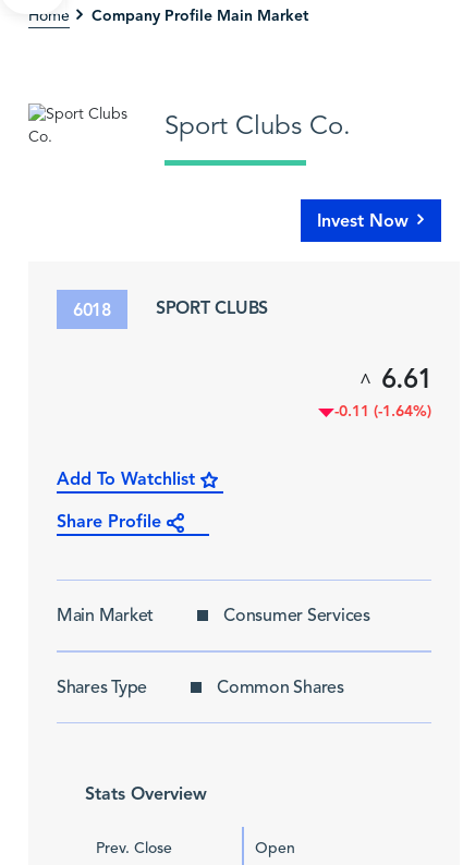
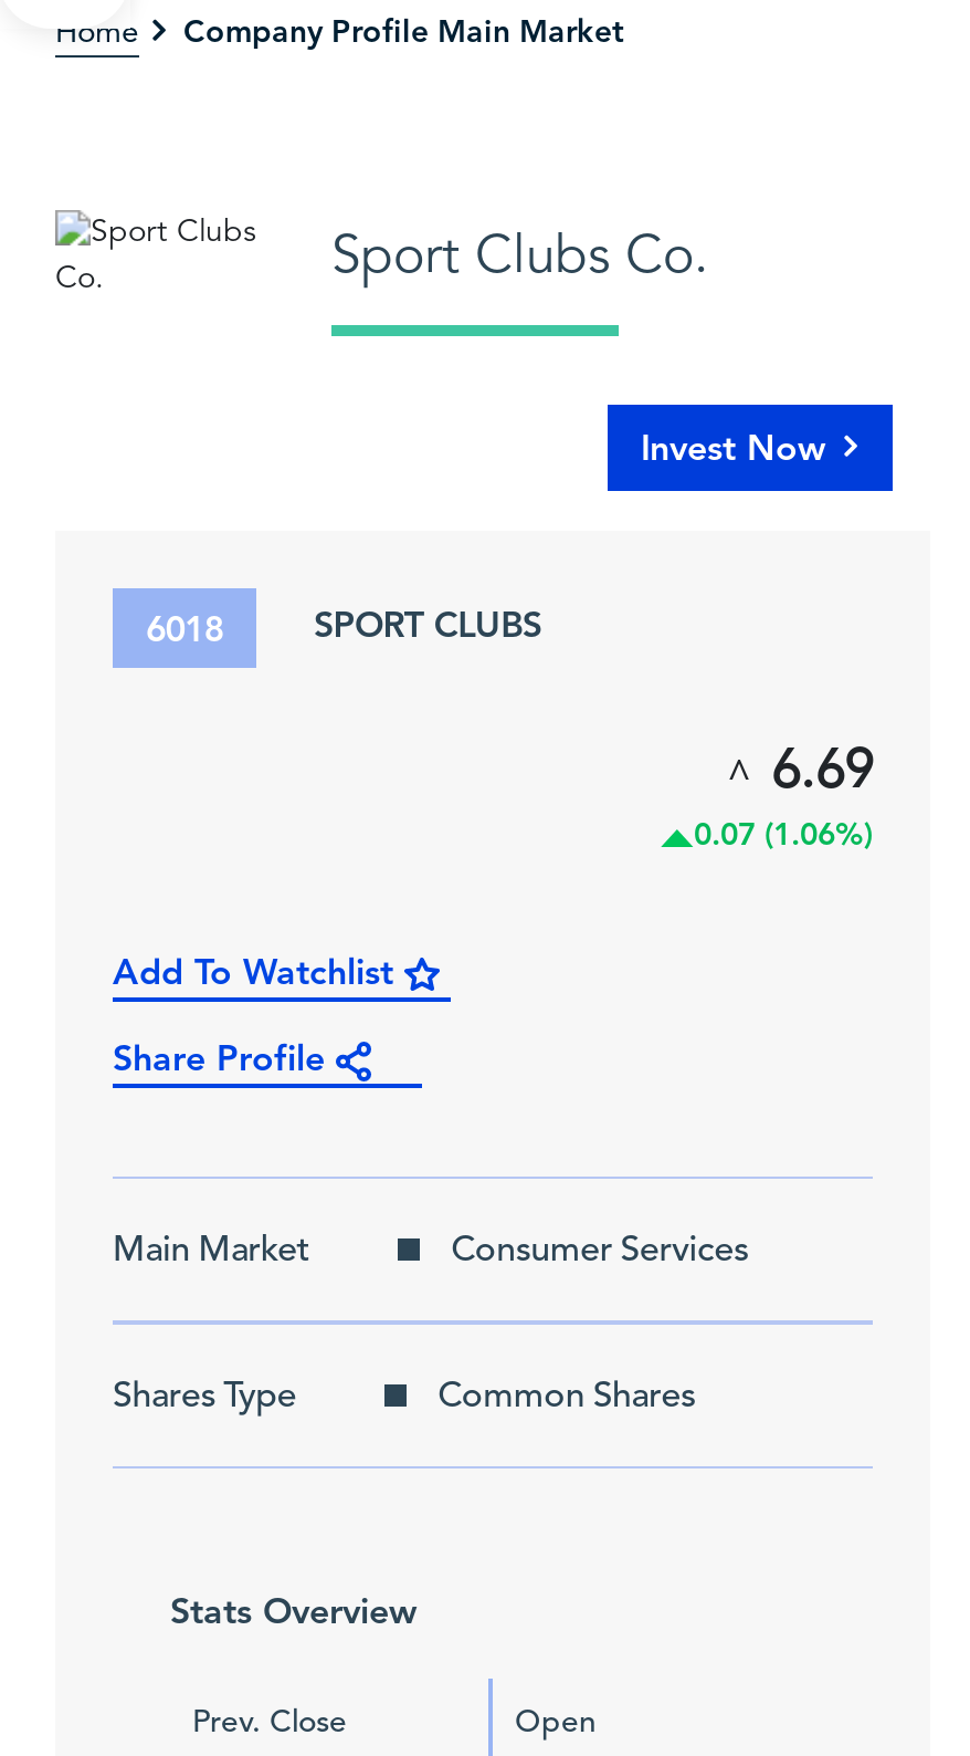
[360,368,431,394] ^ 6.61 -> [727,748,873,801] ^ 6.69
[334,400,431,424] -0.11 (-1.64%) -> [694,812,873,860] 0.07 (1.06%)

